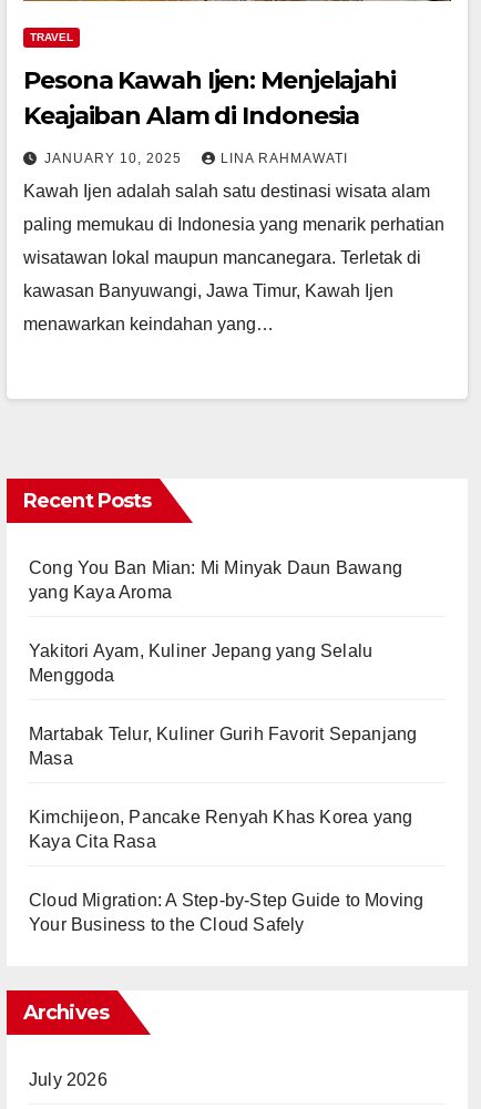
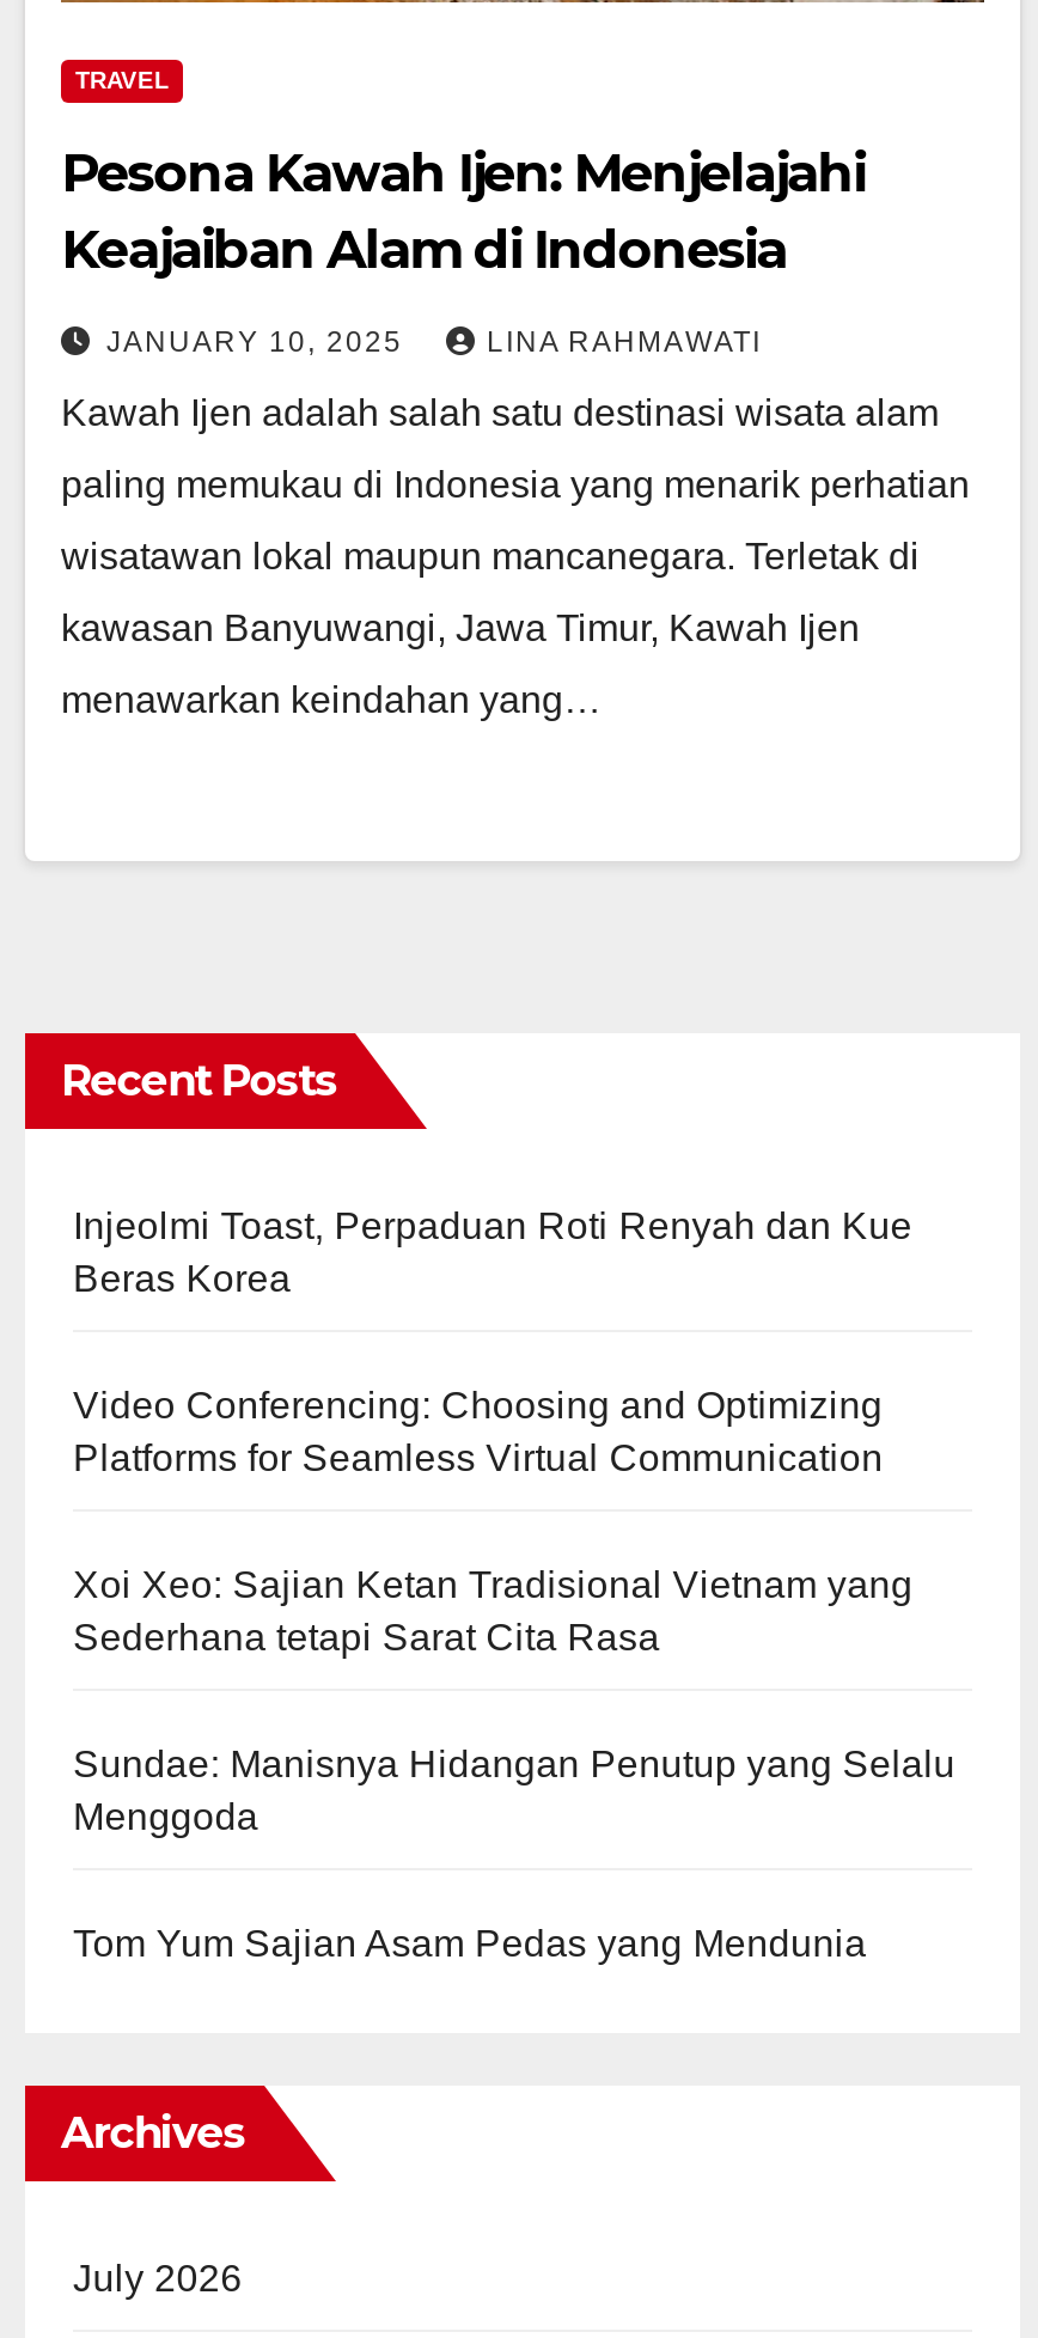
[29,559,402,661] Cong You Ban Mian: Mi Minyak Daun Bawang | yang Kaya Aroma | Yakitori Ayam, Kuliner Jepang yang Selalu -> [73,1206,955,1785] Injeolmi Toast, Perpaduan Roti Renyah dan Kue | Beras Korea | Video Conferencing: Choosing and Optimizing | Platforms for Seamless Virtual Communication | Xoi Xeo: Sajian Ketan Tradisional Vietnam yang | Sederhana tetapi Sarat Cita Rasa | Sundae: Manisnya Hidangan Penutup yang Selalu
moved [29,666,115,685] -> [73,1797,259,1838]: Menggoda
[29,725,424,934] Martabak Telur, Kuliner Gurih Favorit Sepanjang | Masa | Kimchijeon, Pancake Renyah Khas Korea yang | Kaya Cita Rasa | Cloud Migration: A Step-by-Step Guide to Moving | Your Business to the Cloud Safely -> [73,1924,867,1964] Tom Yum Sajian Asam Pedas yang Mendunia

